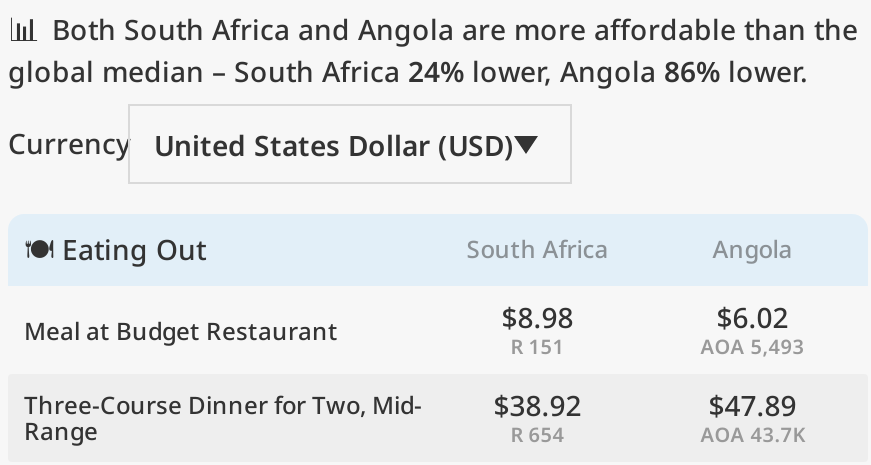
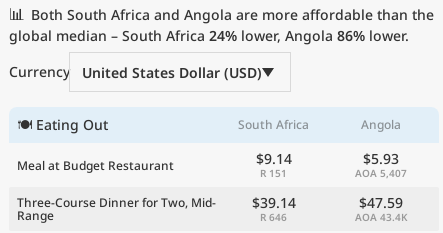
[502,298,574,336] $8.98 -> [256,149,292,168] $9.14
[716,298,788,336] $6.02 -> [363,149,399,168] $5.93
[700,332,804,360] AOA 5,493 -> [355,166,407,180] AOA 5,407
[494,386,582,424] $38.92 -> [252,193,296,212] $39.14
[708,386,796,424] $47.89 -> [359,193,403,212] $47.59
[510,420,564,448] R 654 -> [260,210,287,224] R 646
[700,420,804,448] AOA 43.7K -> [355,210,407,224] AOA 43.4K

